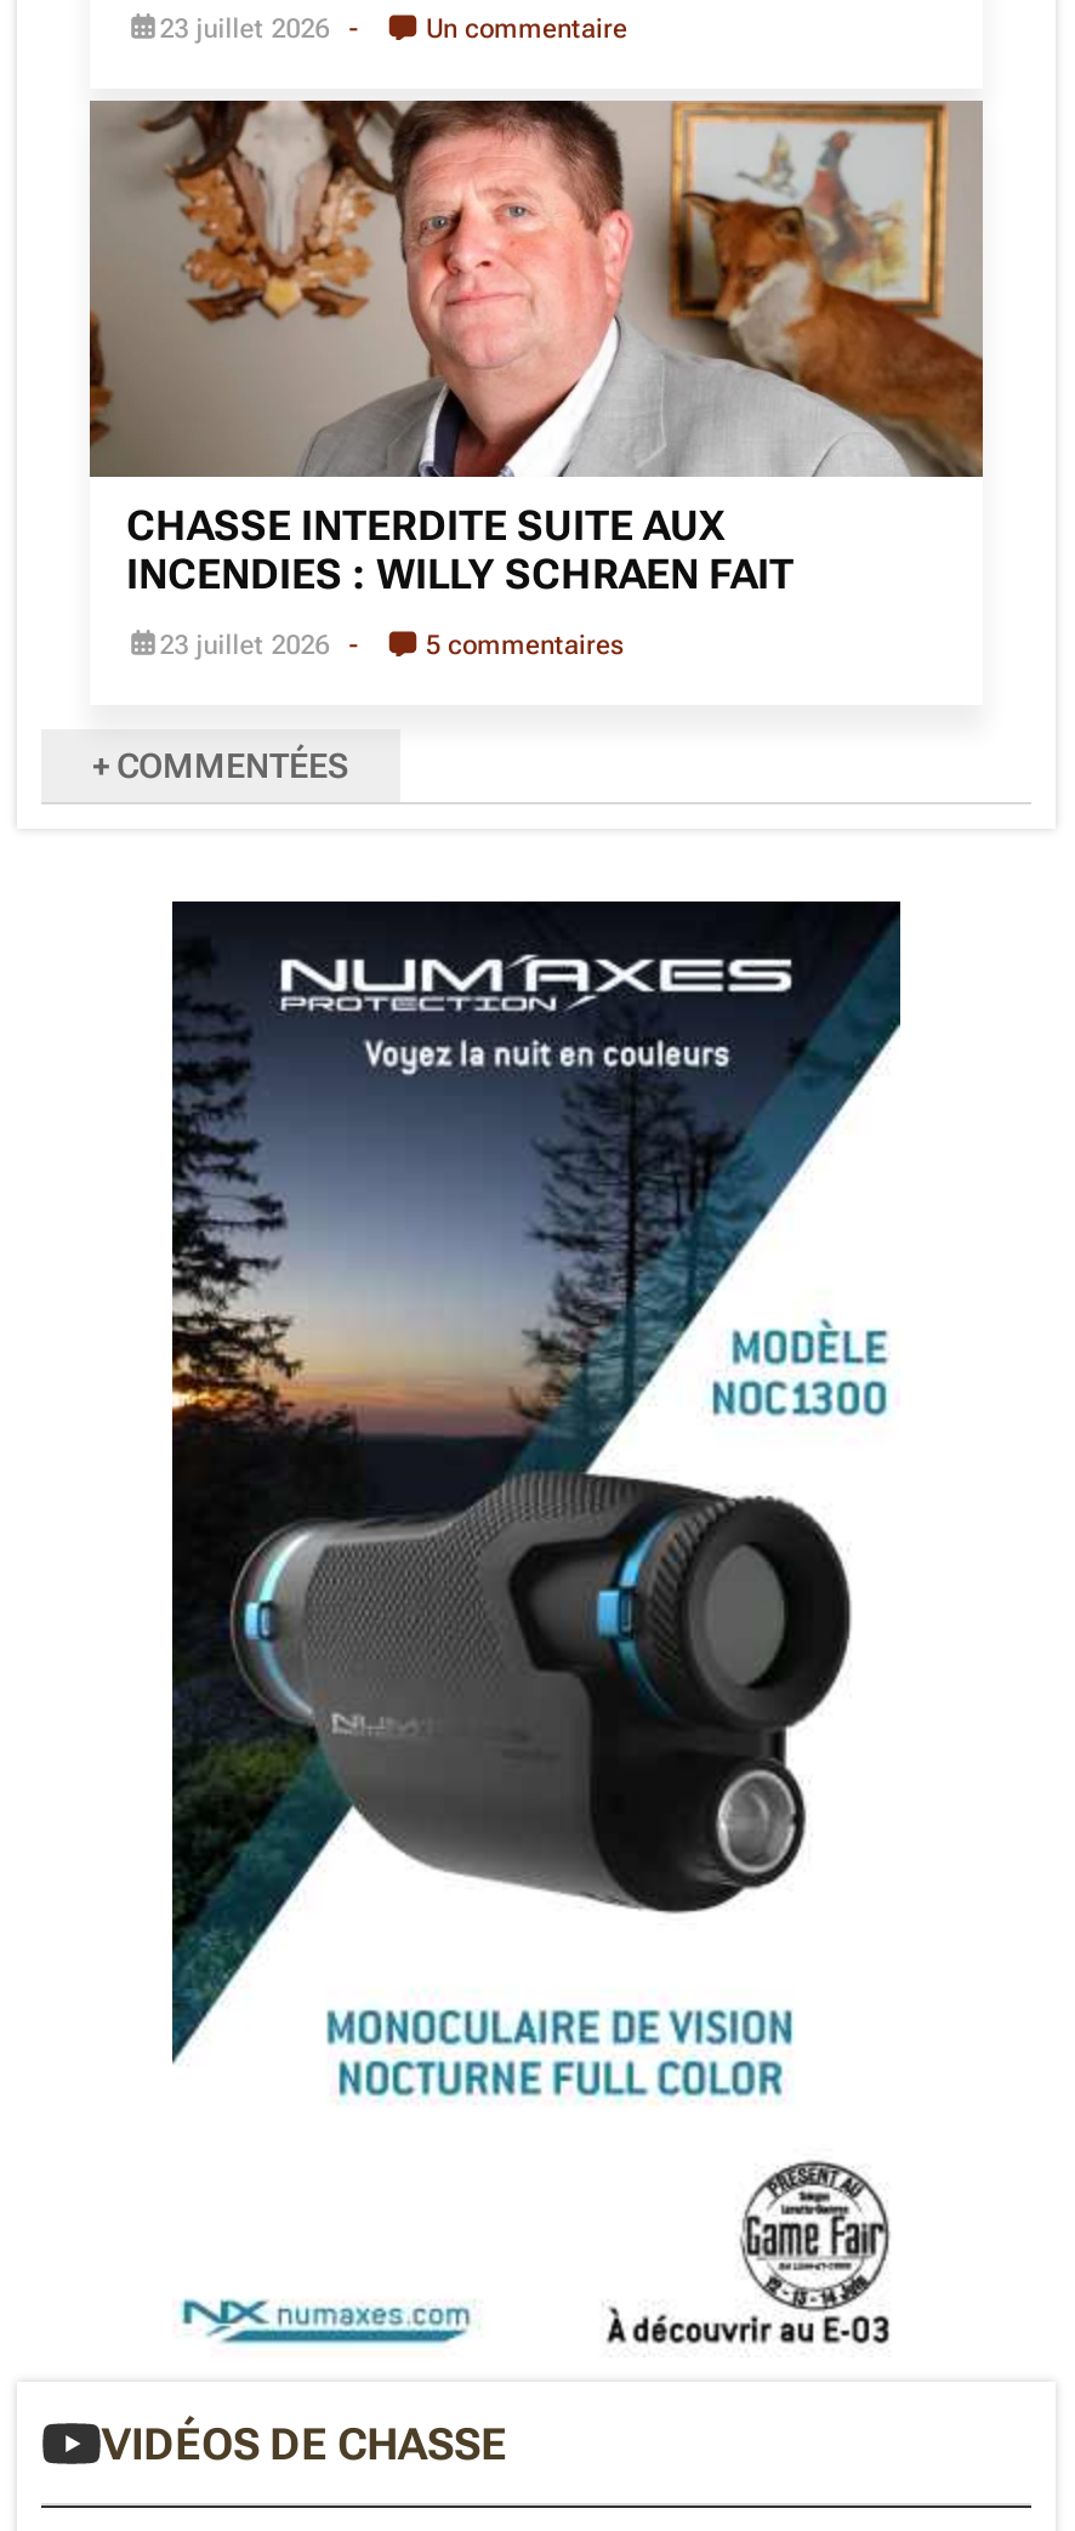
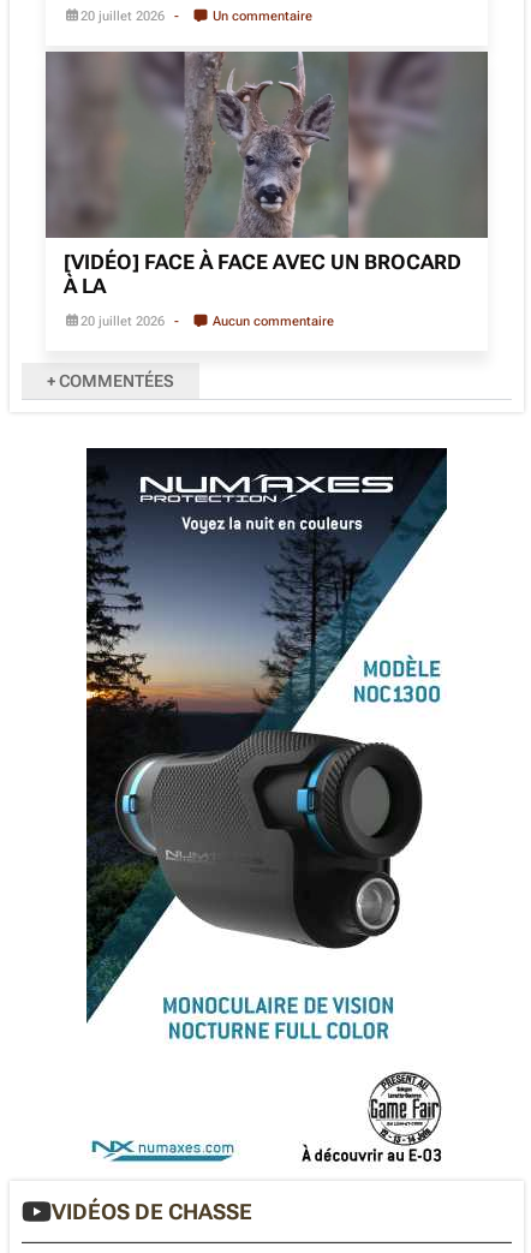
[160,13,330,45] 23 juillet 2026 -> [80,8,164,24] 20 juillet 2026
[87,98,983,598] [image] | CHASSE INTERDITE SUITE AUX | INCENDIES : WILLY SCHRAEN FAIT -> [44,50,488,298] [image] | [VIDÉO] FACE À FACE AVEC UN BROCARD | À LA
[160,629,625,661] 23 juillet 2026 | 5 commentaires -> [80,313,333,329] 20 juillet 2026 | Aucun commentaire

